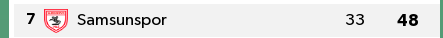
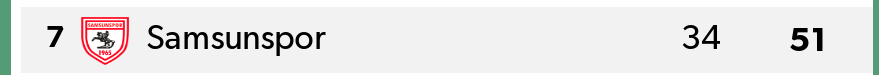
[344,12,364,29] 33 -> [681,24,723,58] 34
[396,12,418,29] 48 -> [789,24,827,58] 51

